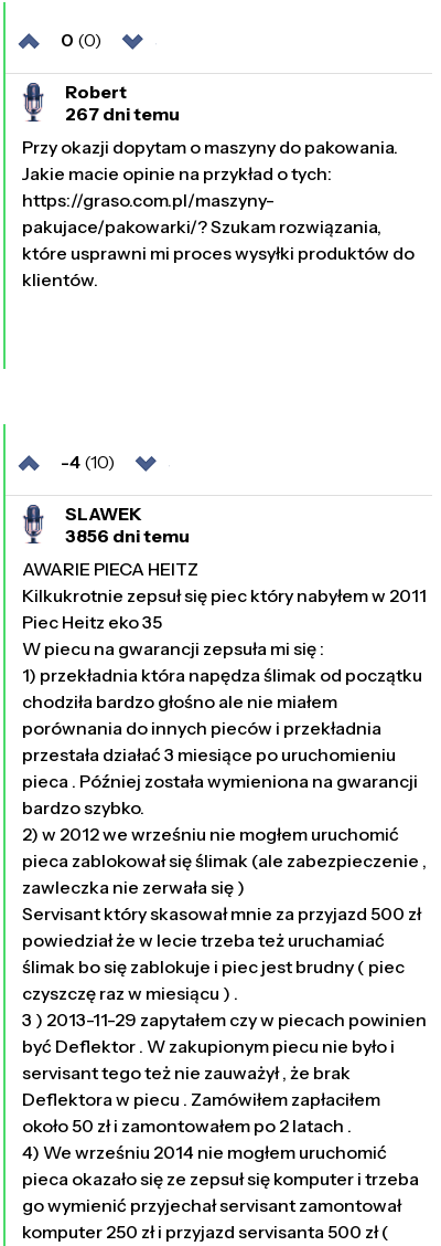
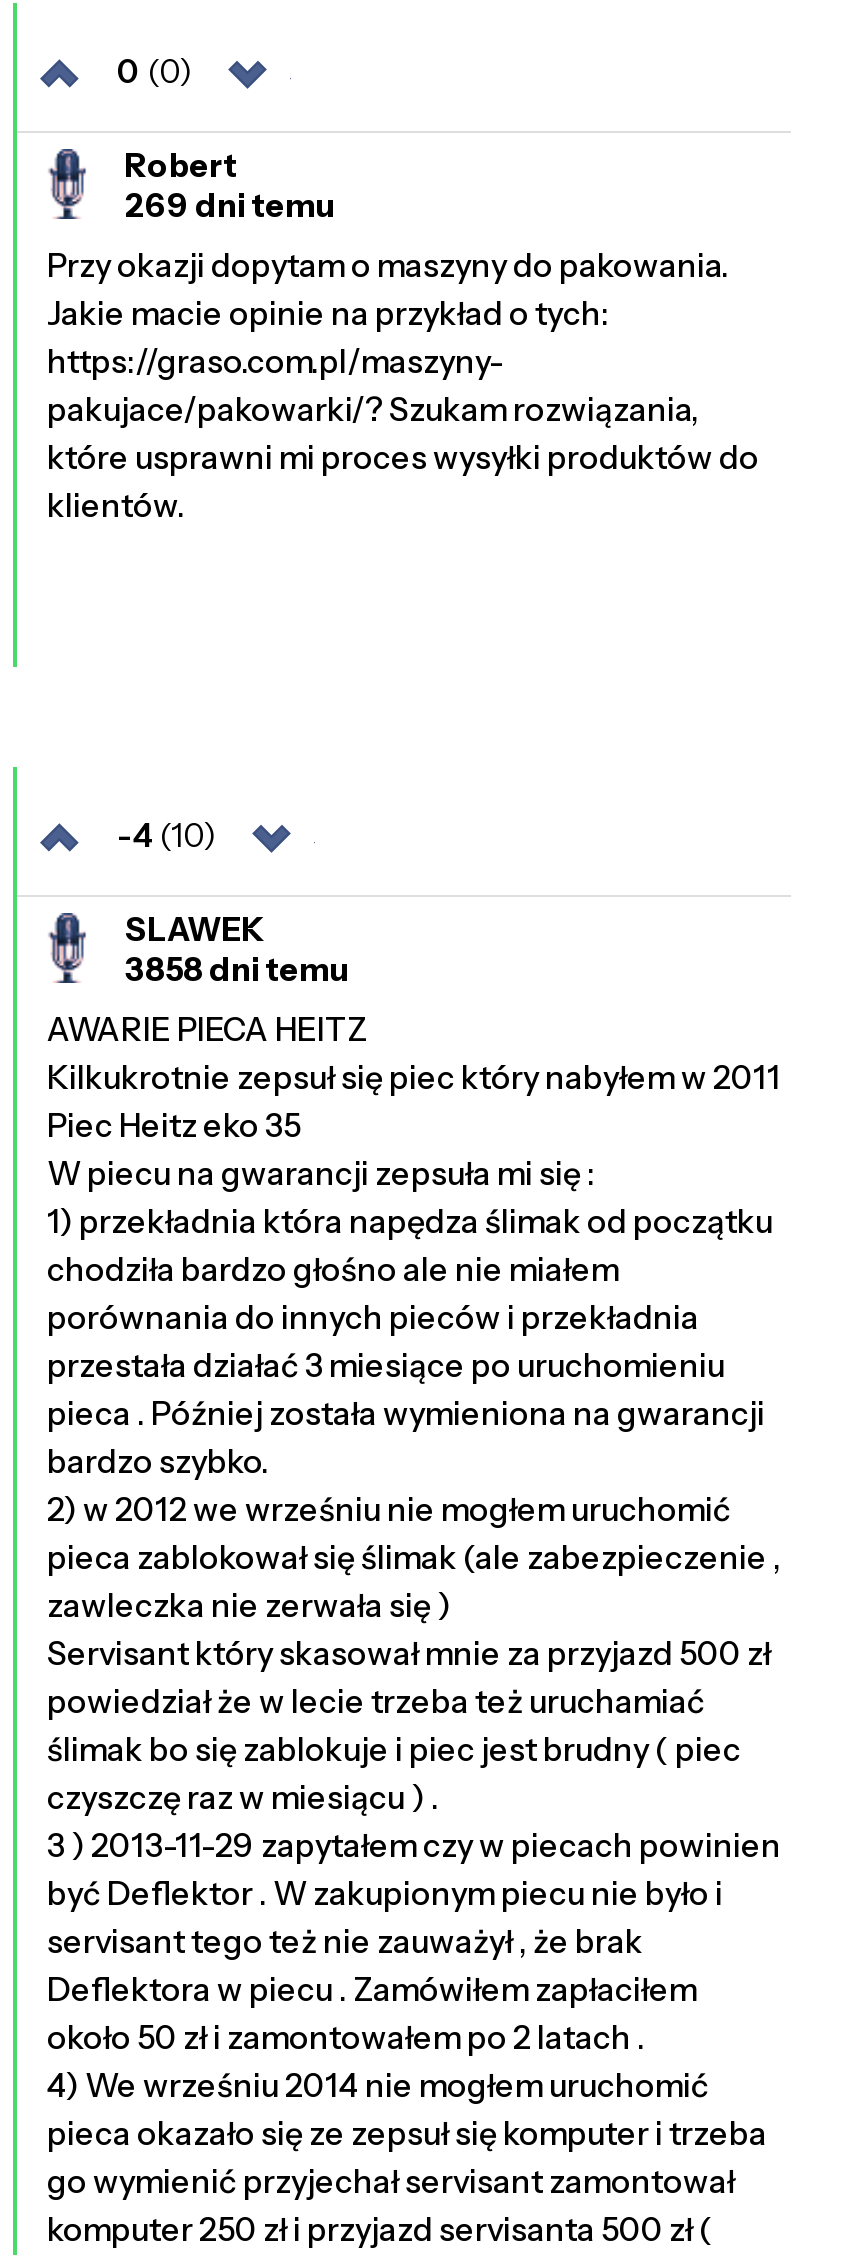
[65,103,180,125] 267 dni temu -> [125,186,335,226] 269 dni temu
[65,525,190,547] 3856 dni temu -> [125,949,349,989] 3858 dni temu

